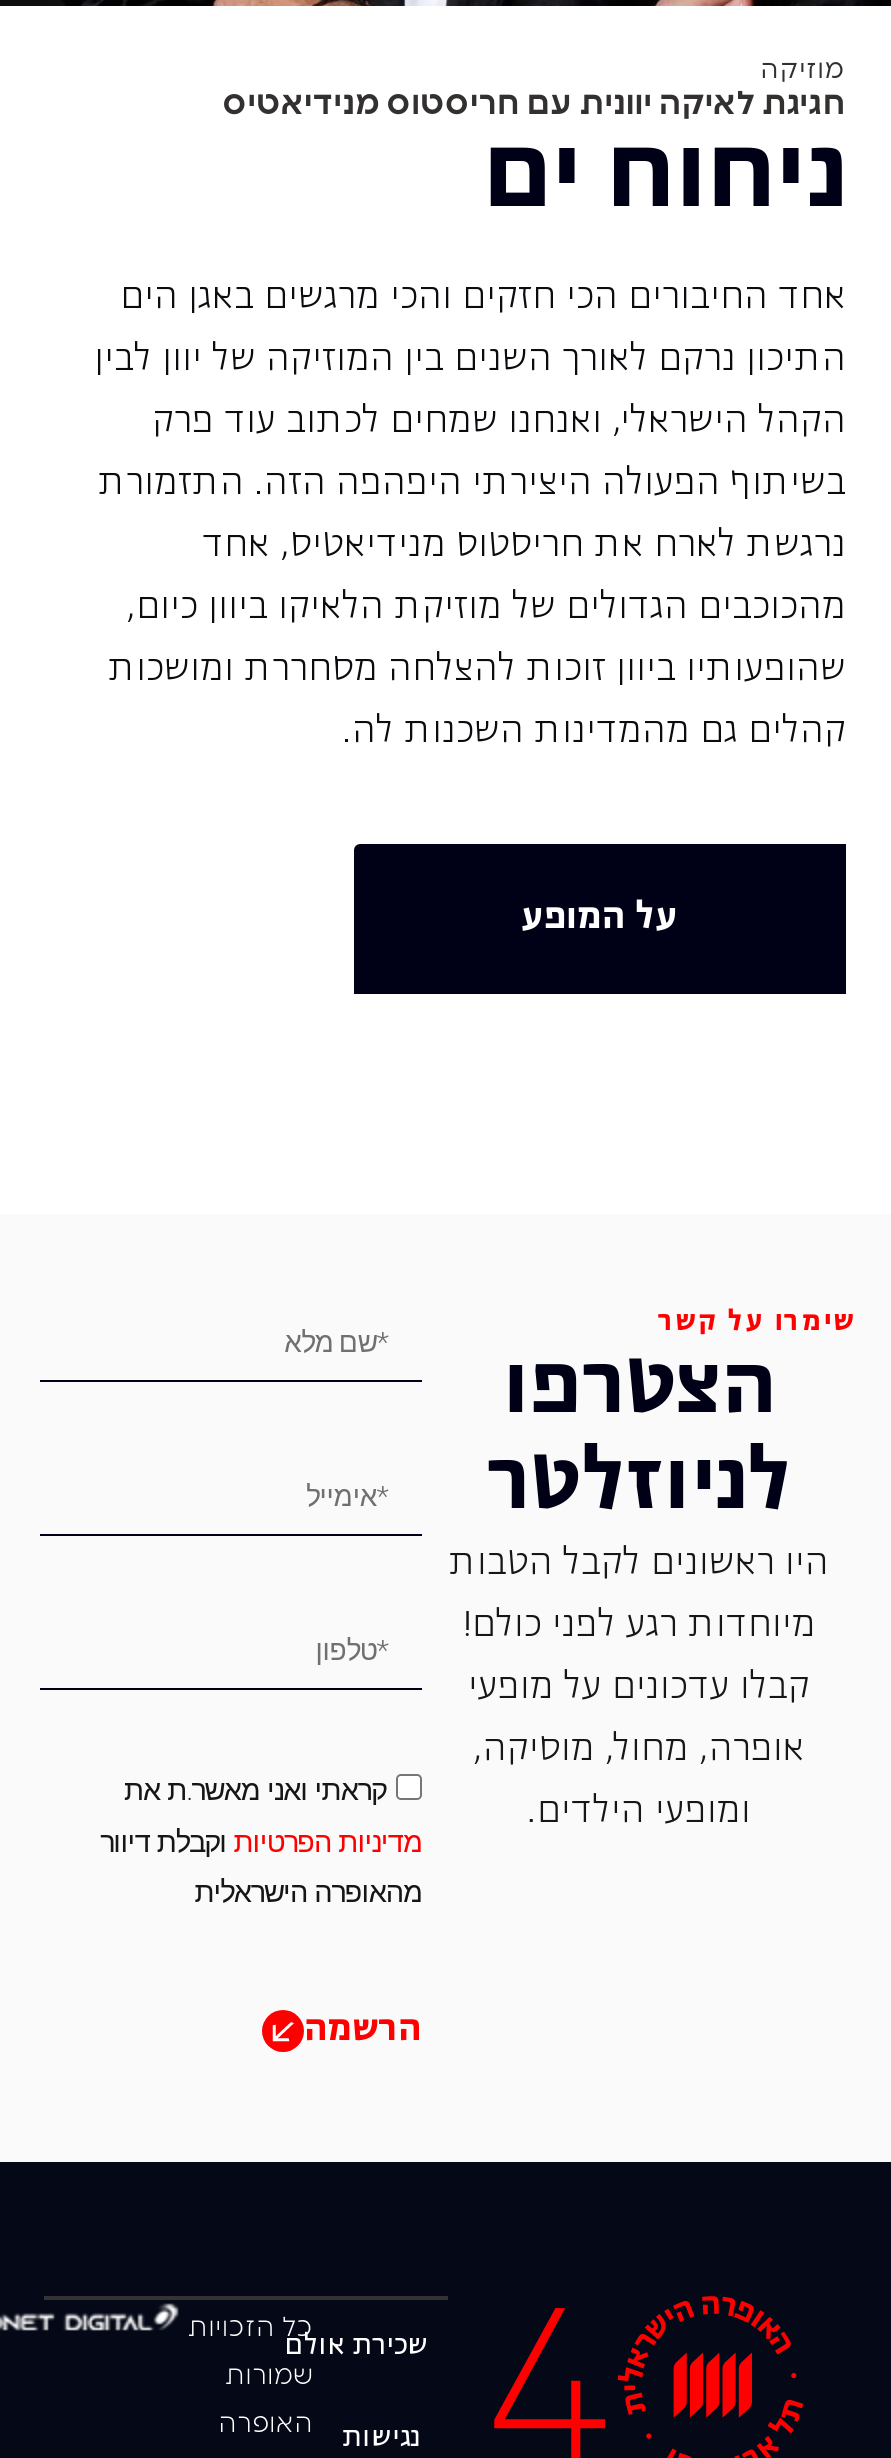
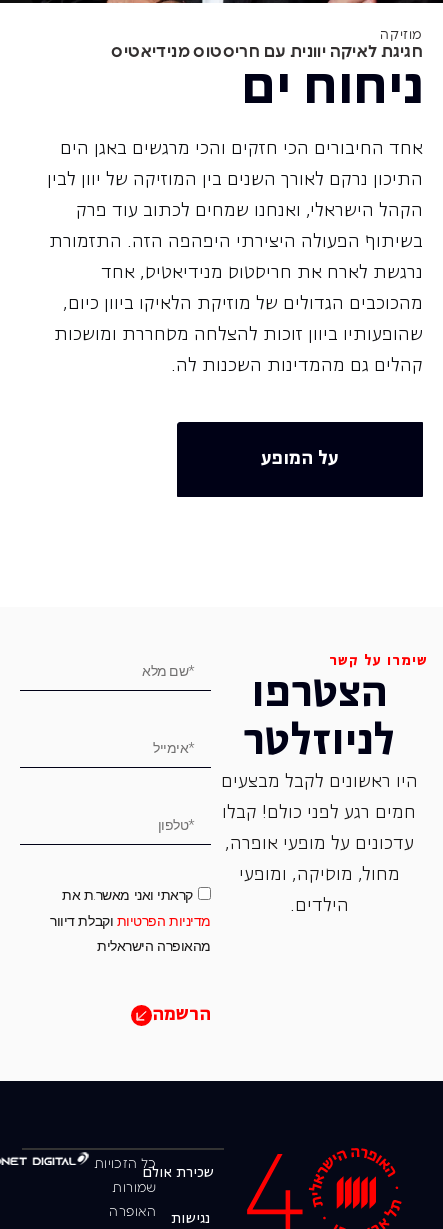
[449,1547,829,1583] היו ראשונים לקבל הטבות -> [221,773,418,791] היו ראשונים לקבל מבצעים
[462,1609,816,1645] מיוחדות רגע לפני כולם! -> [222,804,416,822] חמים רגע לפני כולם! קבלו
[468,1671,810,1707] קבלו עדכונים על מופעי -> [225,835,414,853] עדכונים על מופעי אופרה,
[473,1733,805,1769] אופרה, מחול, מוסיקה, -> [239,866,400,884] מחול, מוסיקה, ומופעי
[527,1795,751,1831] ומופעי הילדים. -> [290,897,349,915] הילדים.

